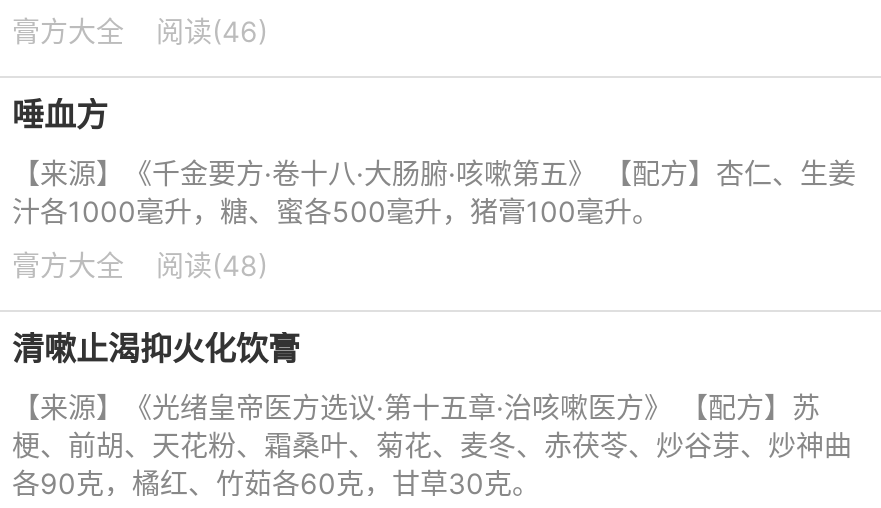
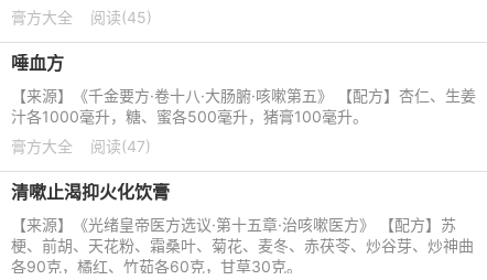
[12,14,268,48] 膏方大全 阅读(46) -> [11,8,152,26] 膏方大全 阅读(45)
[12,248,268,282] 膏方大全 阅读(48) -> [11,137,151,155] 膏方大全 阅读(47)

